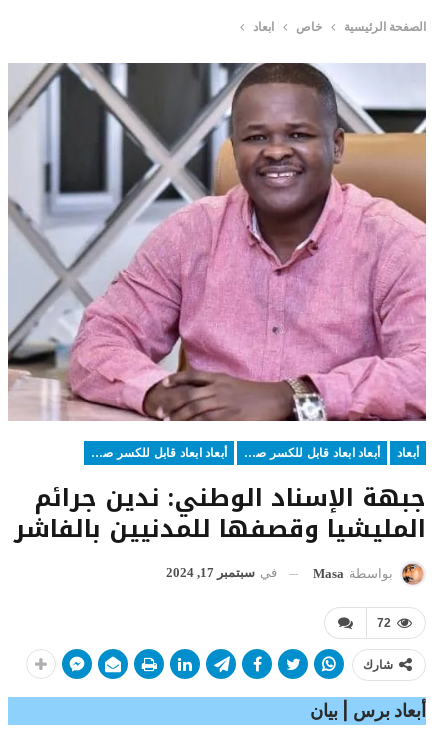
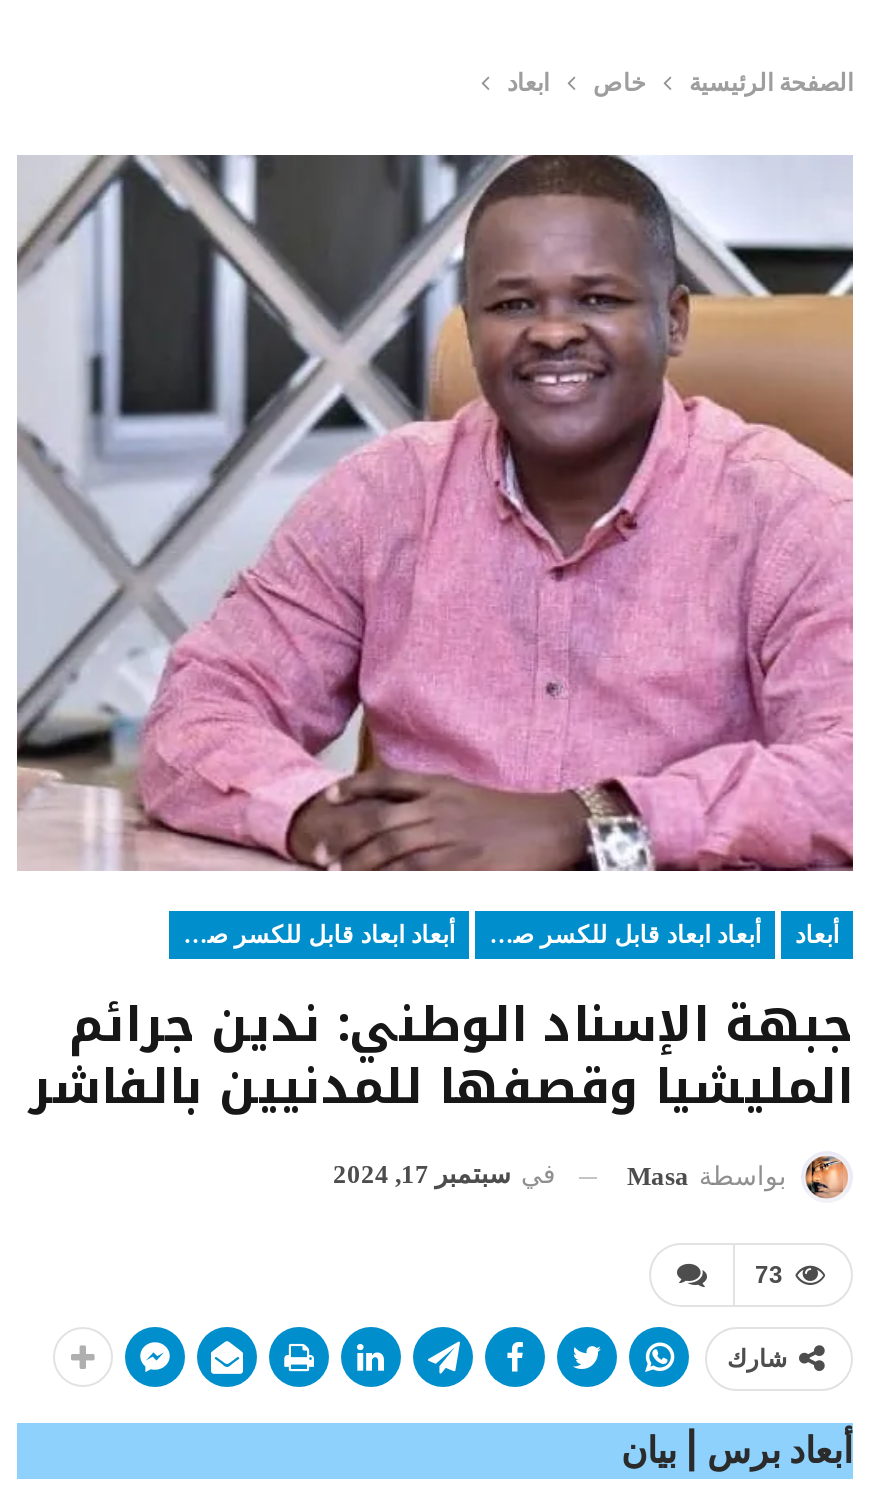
[377,616,391,630] 72 -> [755,1261,783,1289] 73

